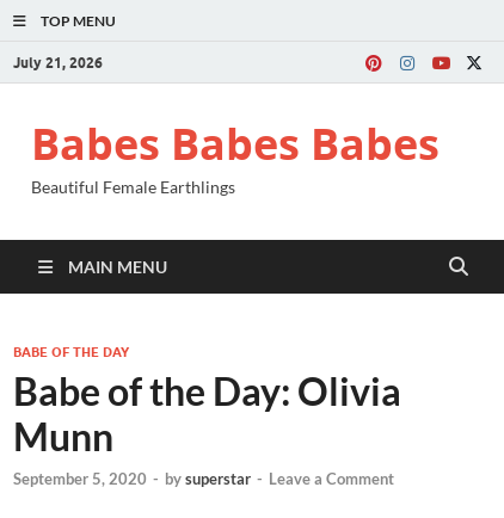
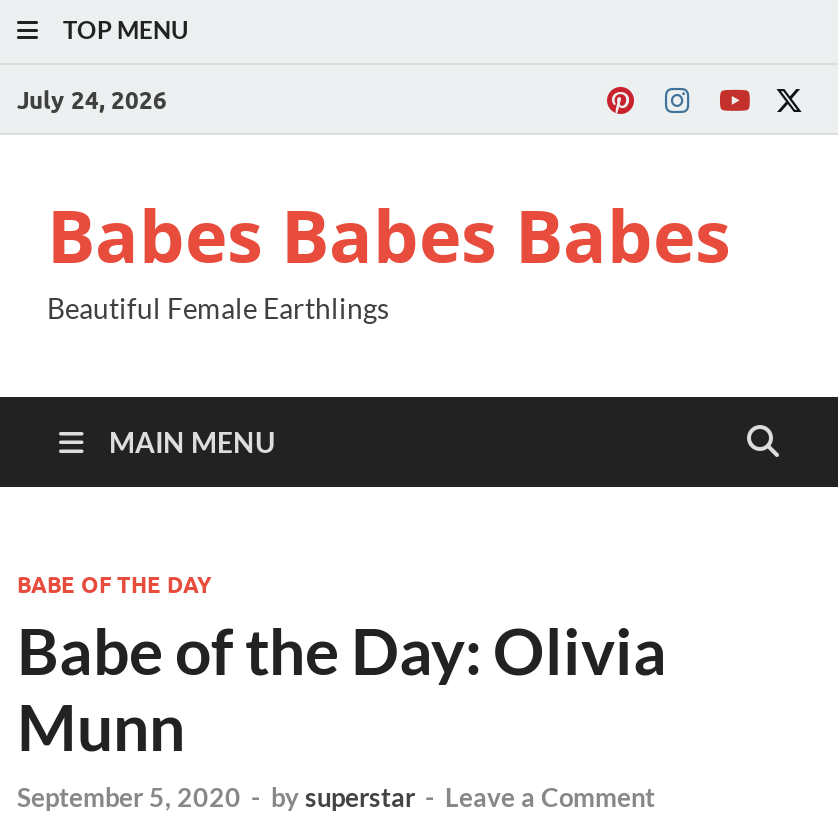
[13,53,103,71] July 21, 2026 -> [17,84,167,114] July 24, 2026

